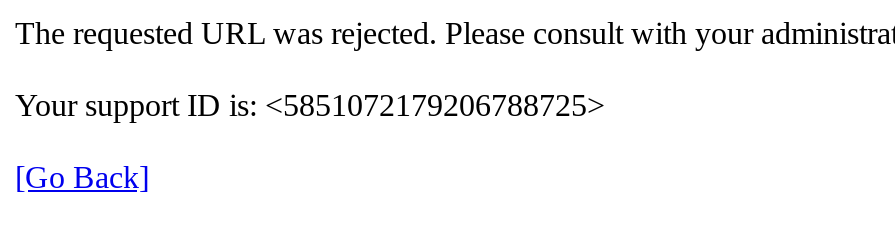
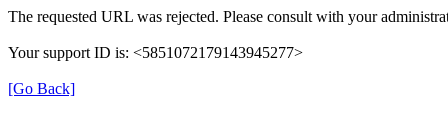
[15,88,605,122] Your support ID is: <5851072179206788725> -> [8,44,303,61] Your support ID is: <5851072179143945277>

